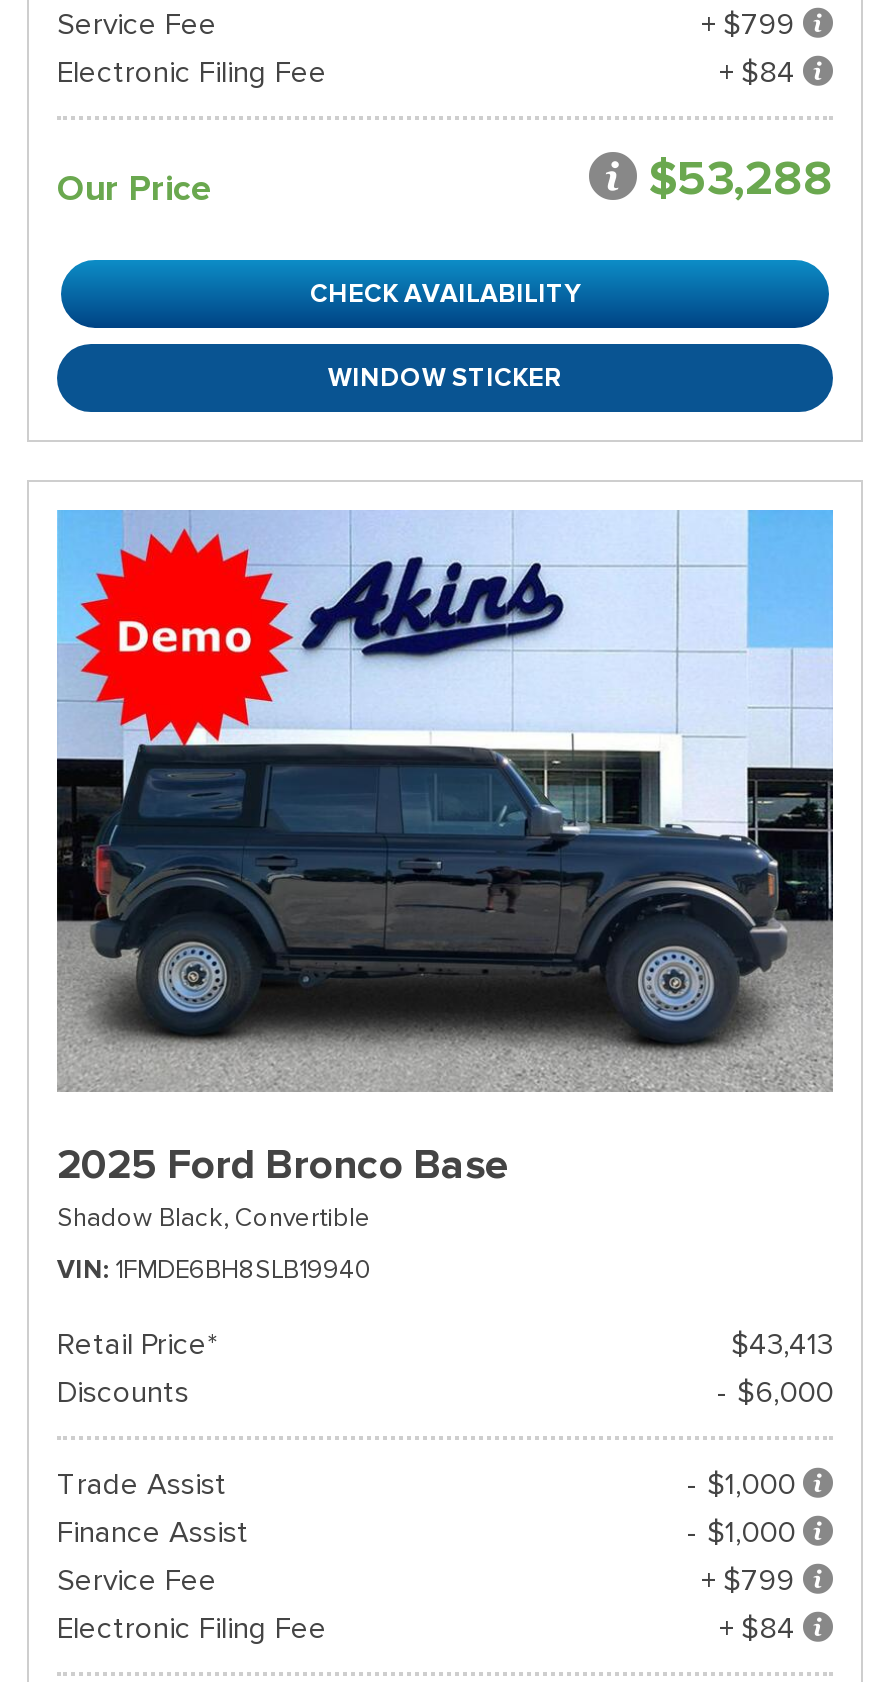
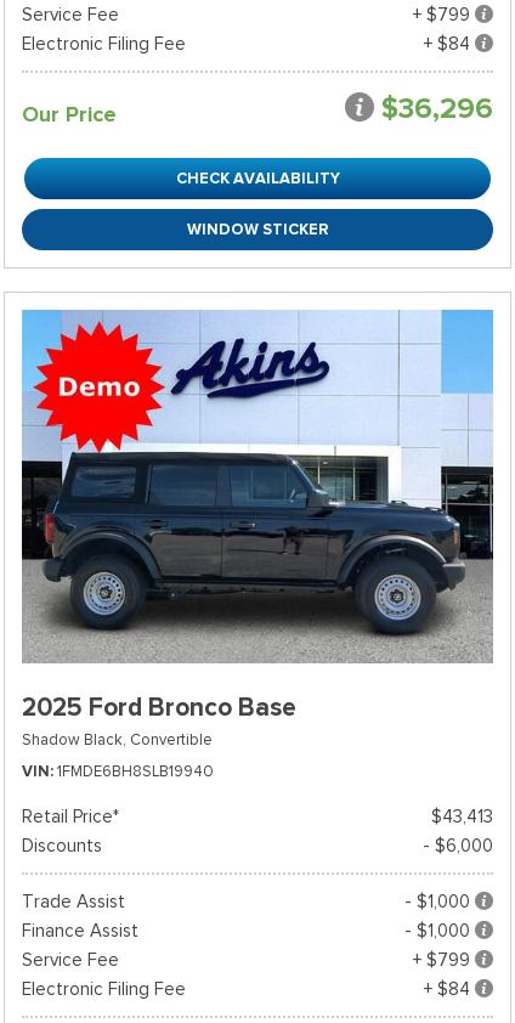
[649,148,833,208] $53,288 -> [381,90,493,126] $36,296

